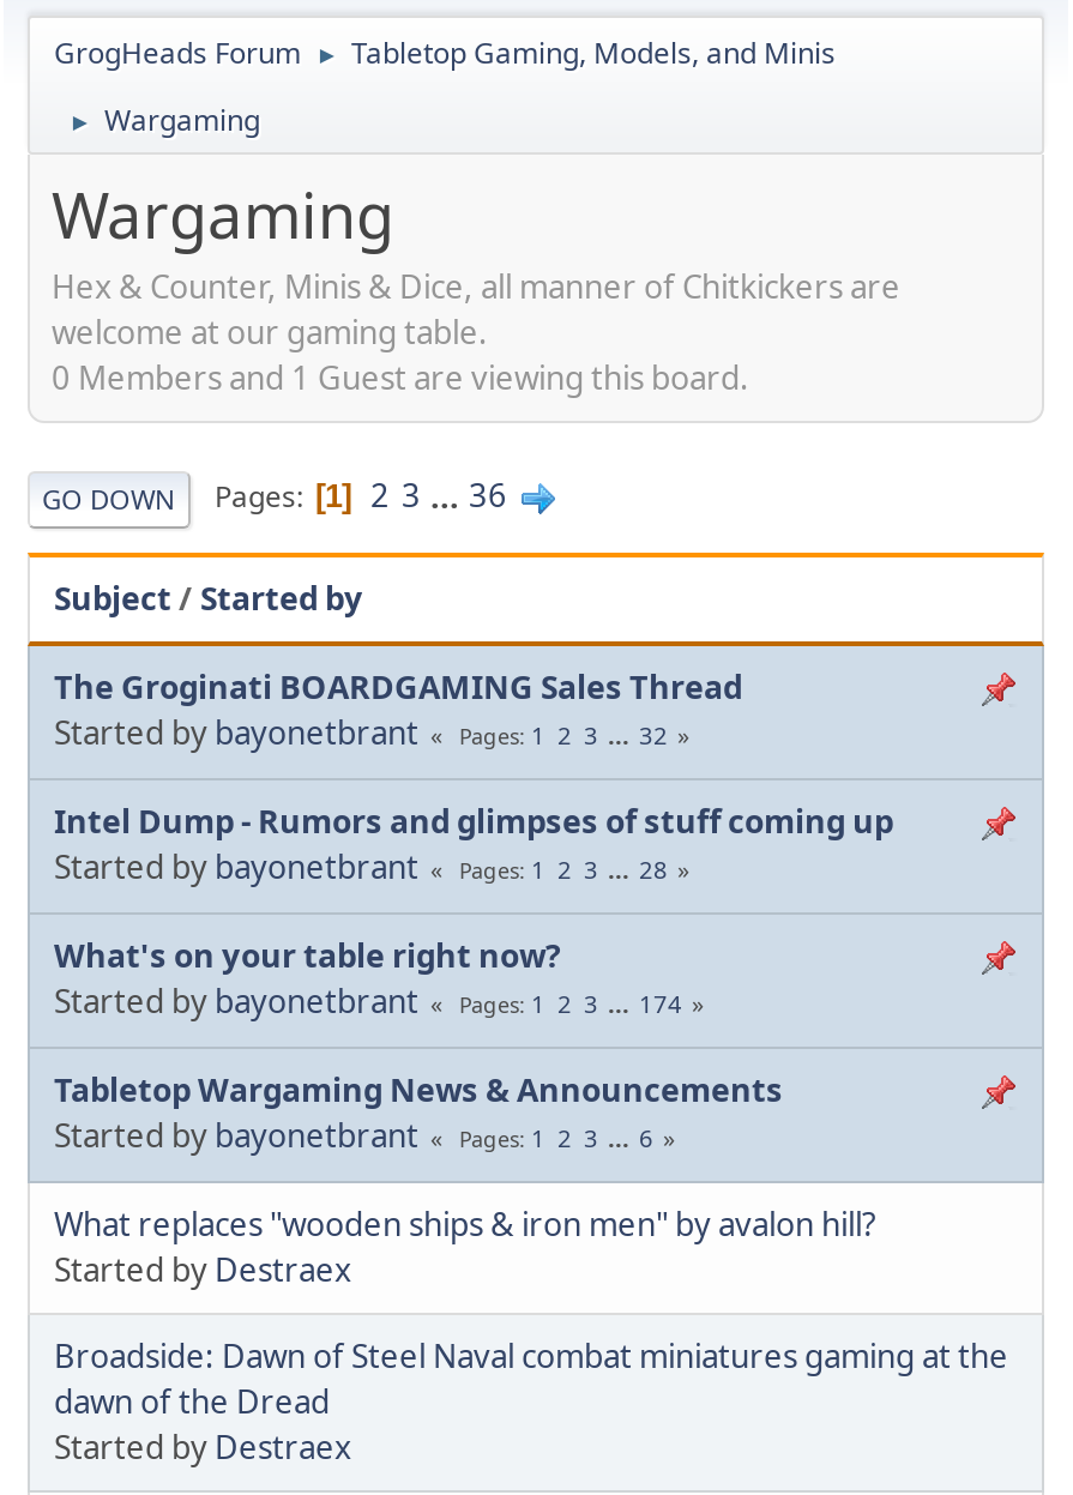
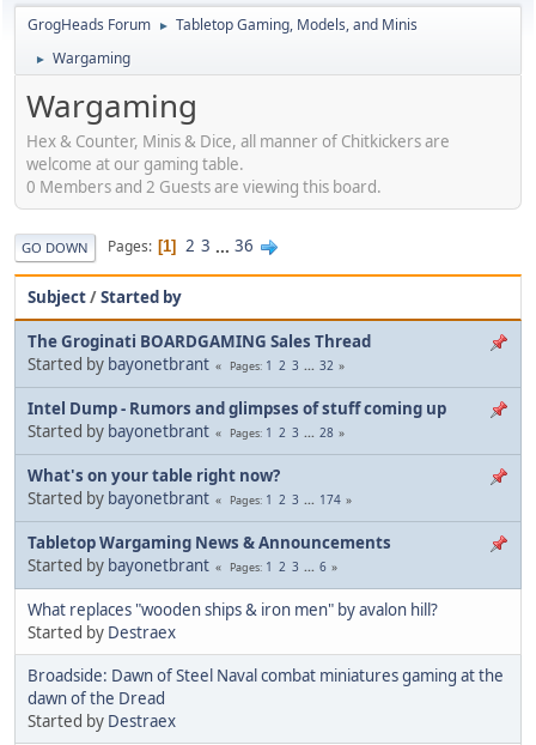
[52,355,749,398] 0 Members and 1 Guest are viewing this board. -> [26,175,382,197] 0 Members and 2 Guests are viewing this board.

